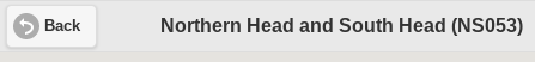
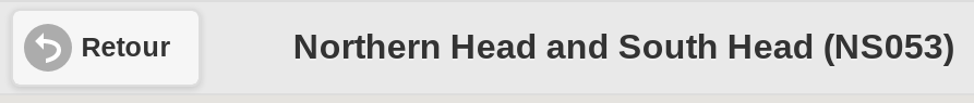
[45,18,80,34] Back -> [81,32,171,62] Retour

